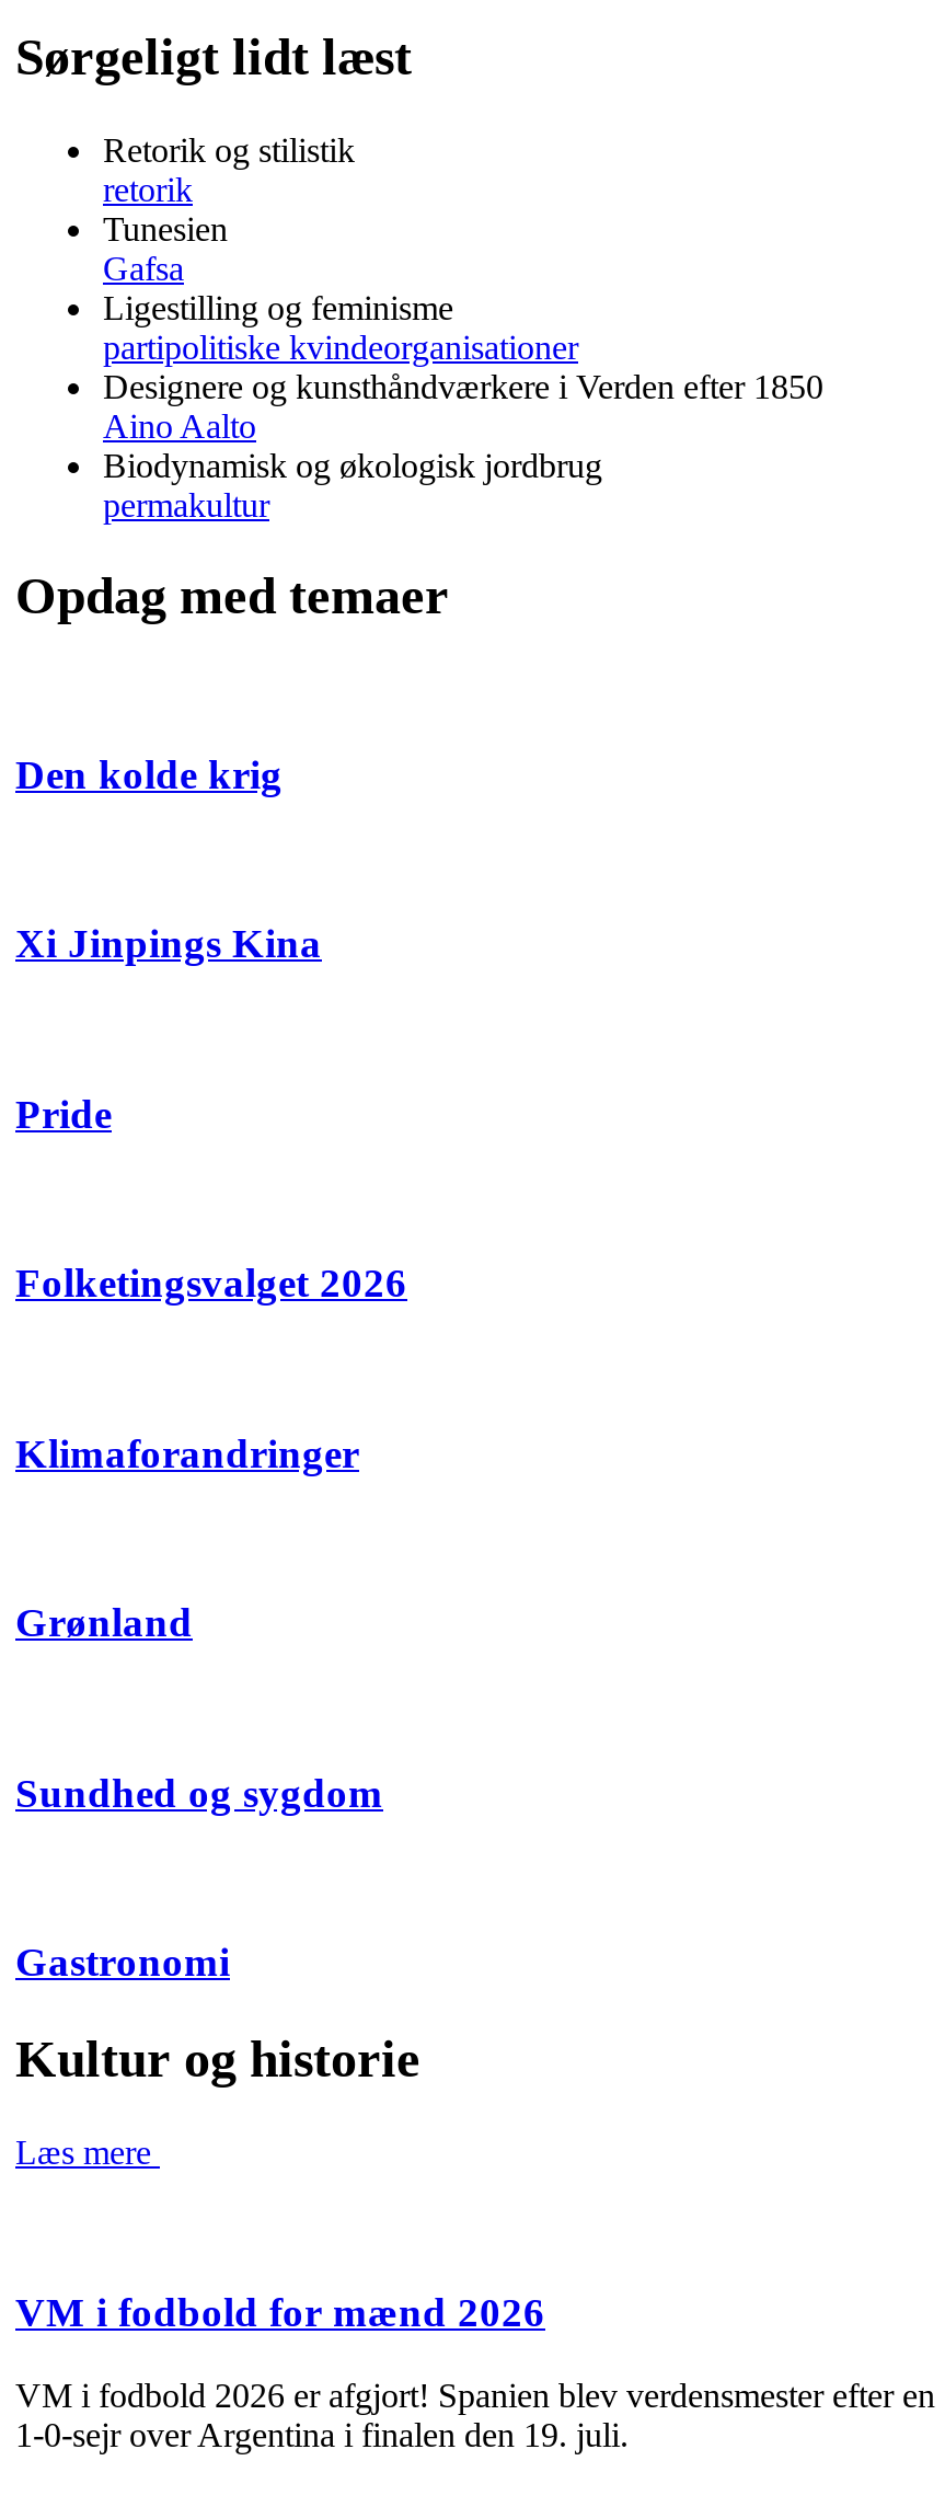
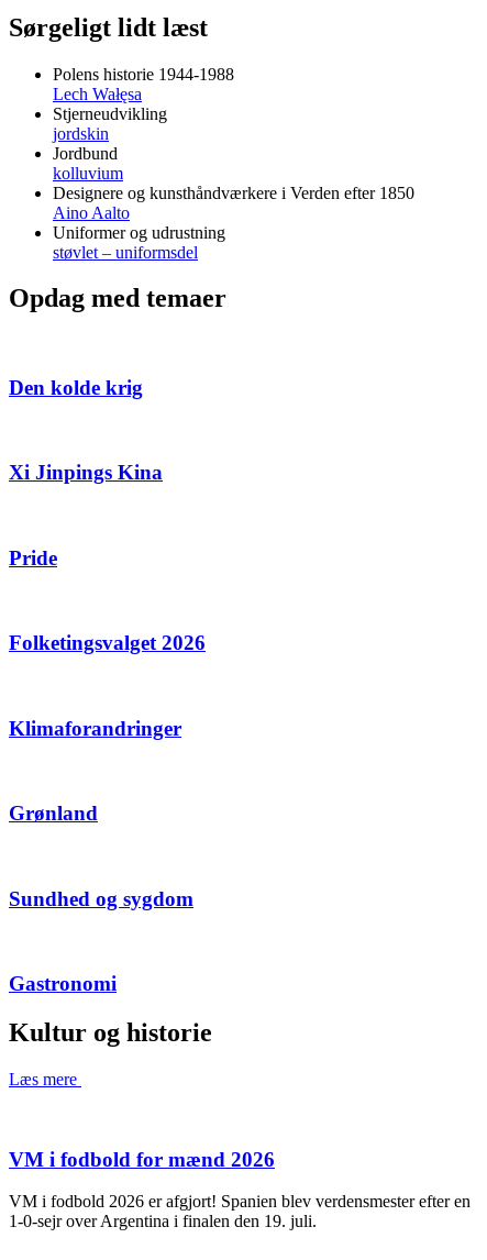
[103,130,578,365] Retorik og stilistik | retorik | Tunesien | Gafsa | Ligestilling og feminisme | partipolitiske kvindeorganisationer -> [53,64,234,182] Polens historie 1944-1988 | Lech Wałęsa | Stjerneudvikling | jordskin | Jordbund | kolluvium
[103,446,602,522] Biodynamisk og økologisk jordbrug | permakultur -> [53,223,225,261] Uniformer og udrustning | støvlet – uniformsdel

